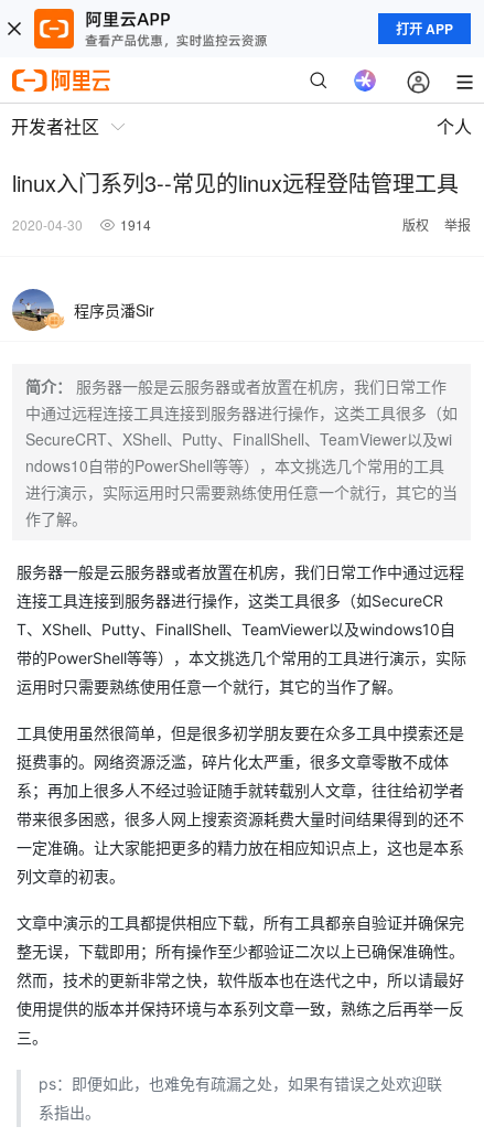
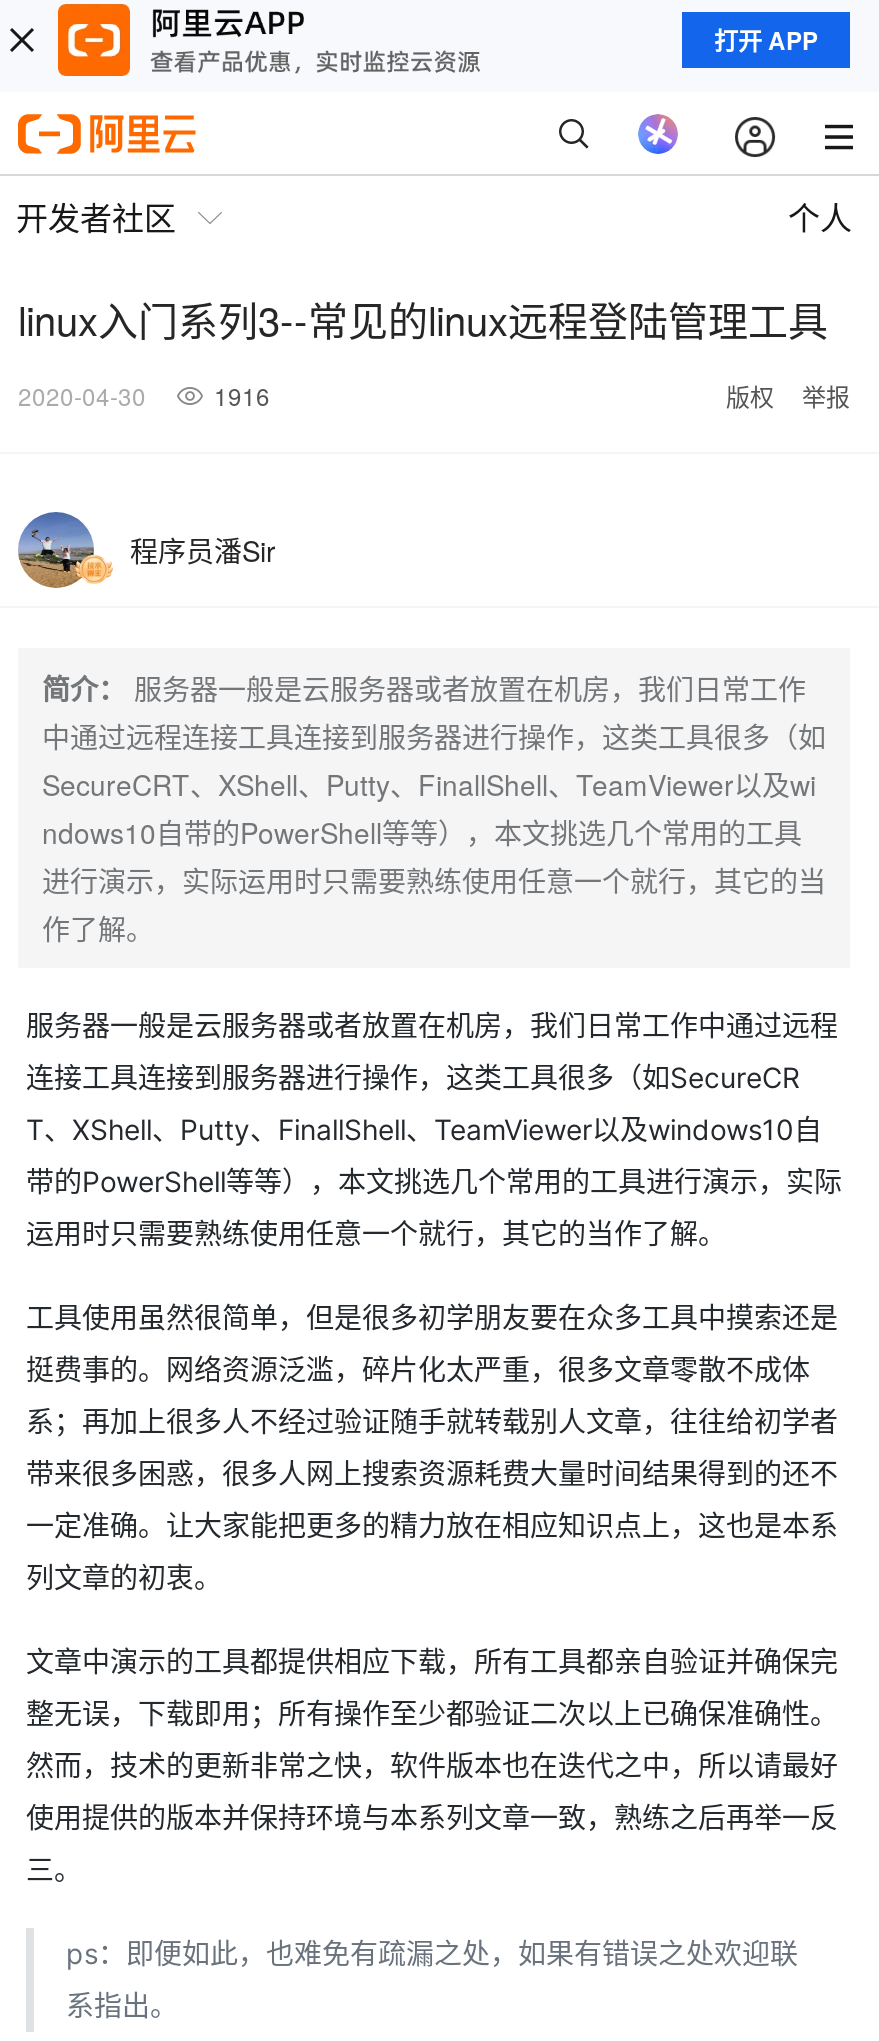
[12,215,151,234] 2020-04-30 1914 -> [18,378,270,412] 2020-04-30 1916

